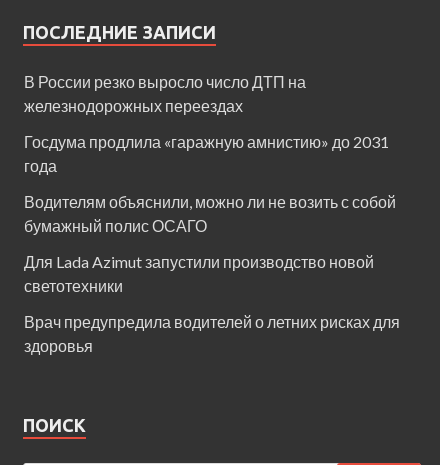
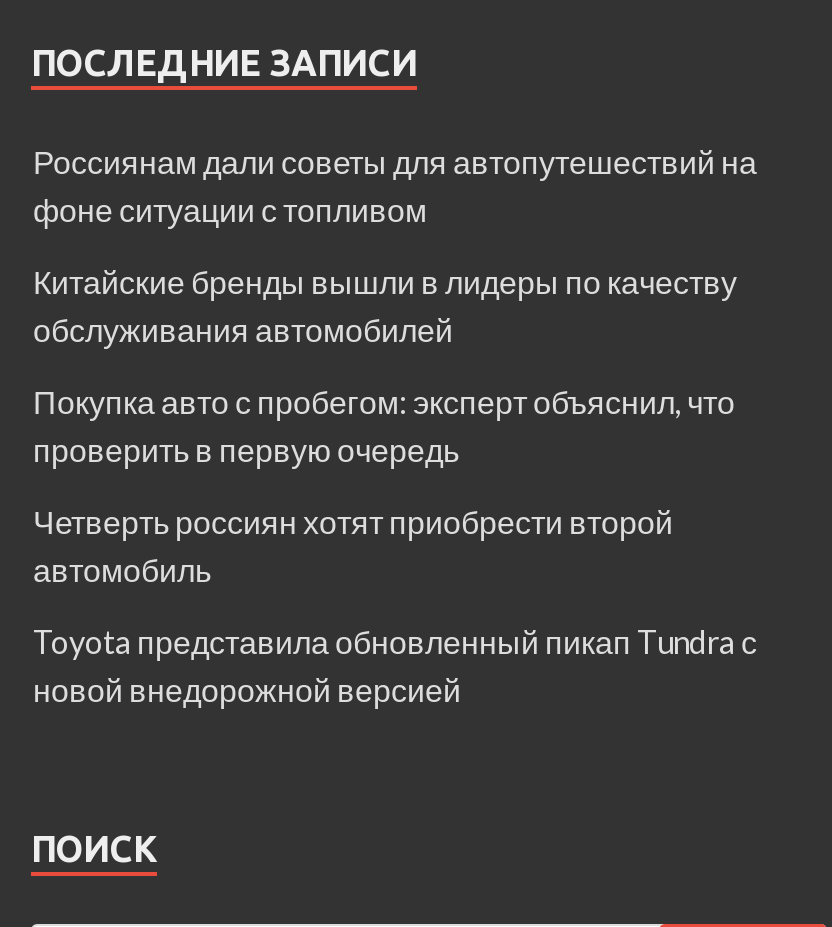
[24,72,306,115] В России резко выросло число ДТП на | железнодорожных переездах -> [33,142,757,228] Россиянам дали советы для автопутешествий на | фоне ситуации с топливом
[24,132,389,175] Госдума продлила «гаражную амнистию» до 2031 | года -> [33,262,737,348] Китайские бренды вышли в лидеры по качеству | обслуживания автомобилей
[24,192,396,235] Водителям объяснили, можно ли не возить с собой | бумажный полис ОСАГО -> [33,382,735,468] Покупка авто с пробегом: эксперт объяснил, что | проверить в первую очередь
[24,252,374,295] Для Lada Azimut запустили производство новой | светотехники -> [33,502,673,588] Четверть россиян хотят приобрести второй | автомобиль
[24,312,400,355] Врач предупредила водителей о летних рисках для | здоровья -> [33,622,757,708] Toyota представила обновленный пикап Tundra с | новой внедорожной версией

